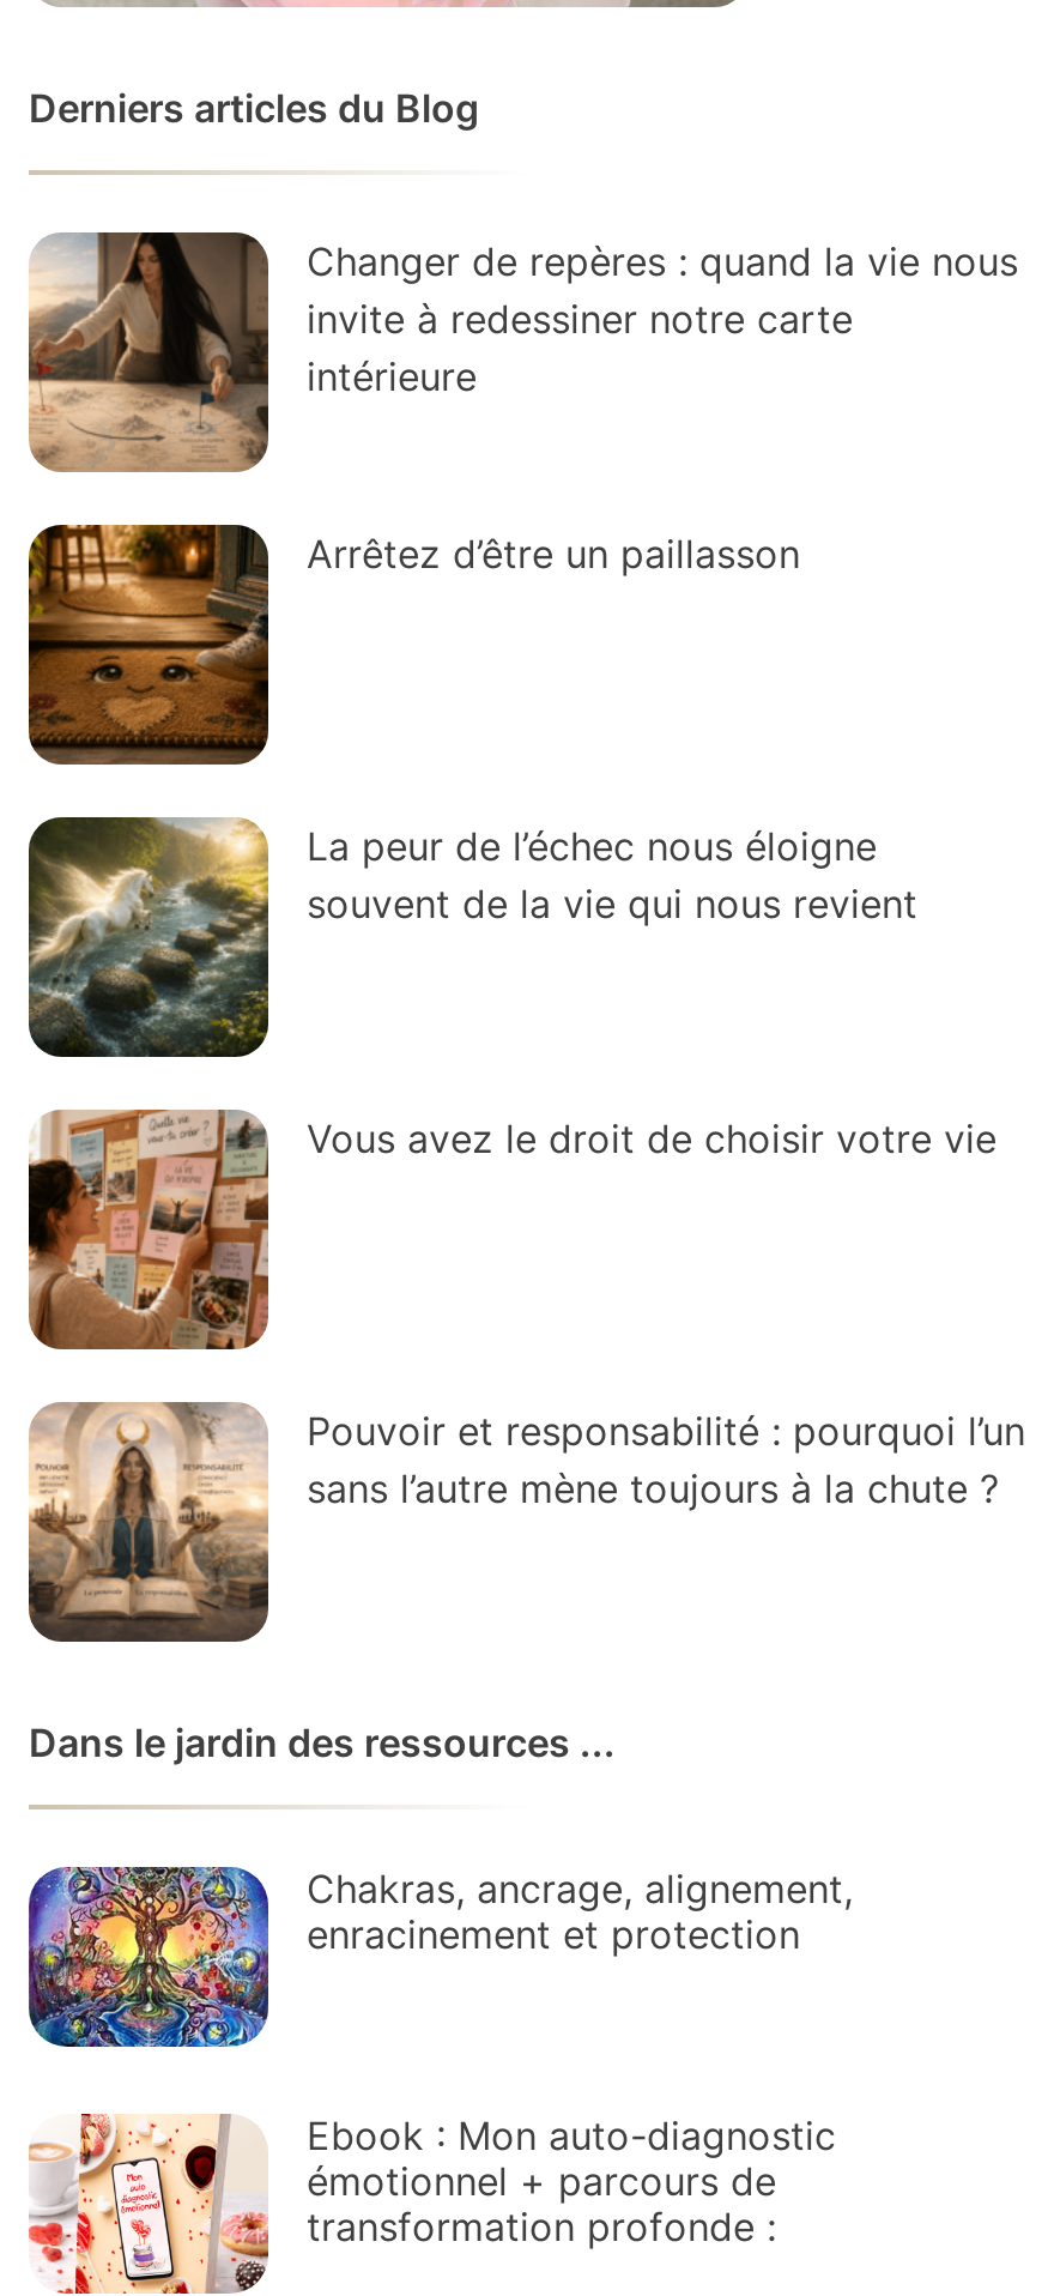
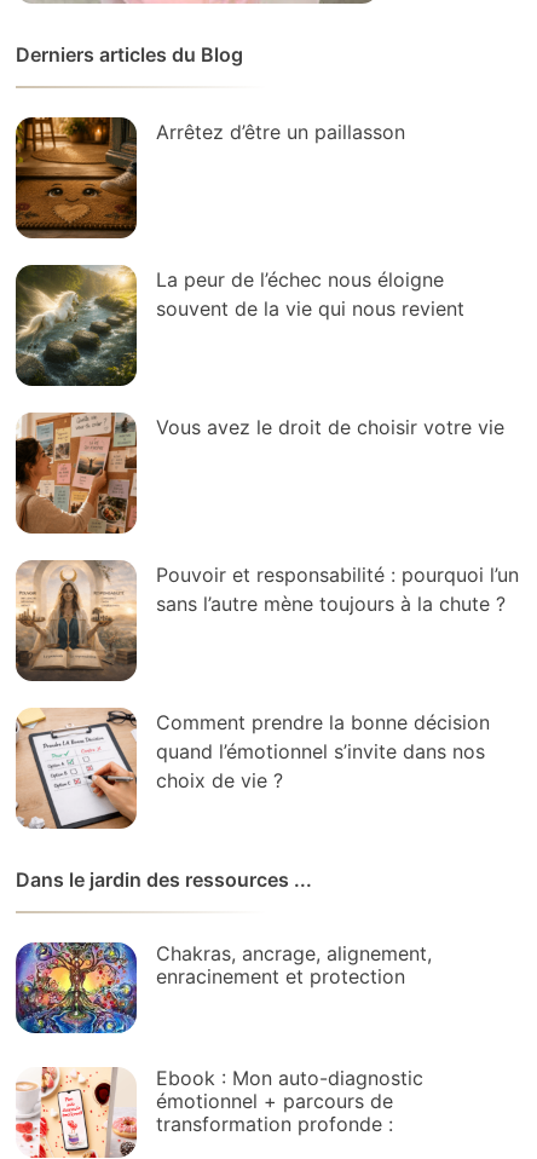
[26,230,1018,472] [image] | Changer de repères : quand la vie nous | invite à redessiner notre carte | intérieure -> none
moved [24,520,1025,1512] -> [13,115,519,616]: [image] | Arrêtez d’être un paillasson | La peur de l’échec nous éloigne | souvent de la vie qui nous revient | Vous avez le droit de choisir votre vie | Pouvoir et responsabilité : pourquoi l’un | sans l’autre mène toujours à la chute ?
moved [26,1400,273,1639] -> [15,559,139,680]: [image]
none -> [15,708,490,830] [image] | Comment prendre la bonne décision | quand l’émotionnel s’invite dans nos | choix de vie ?

